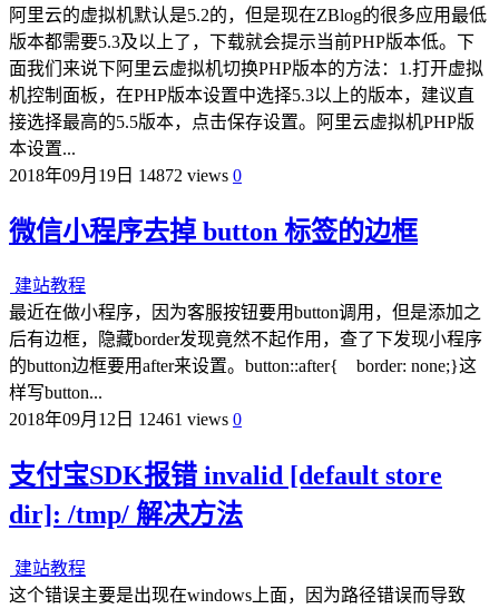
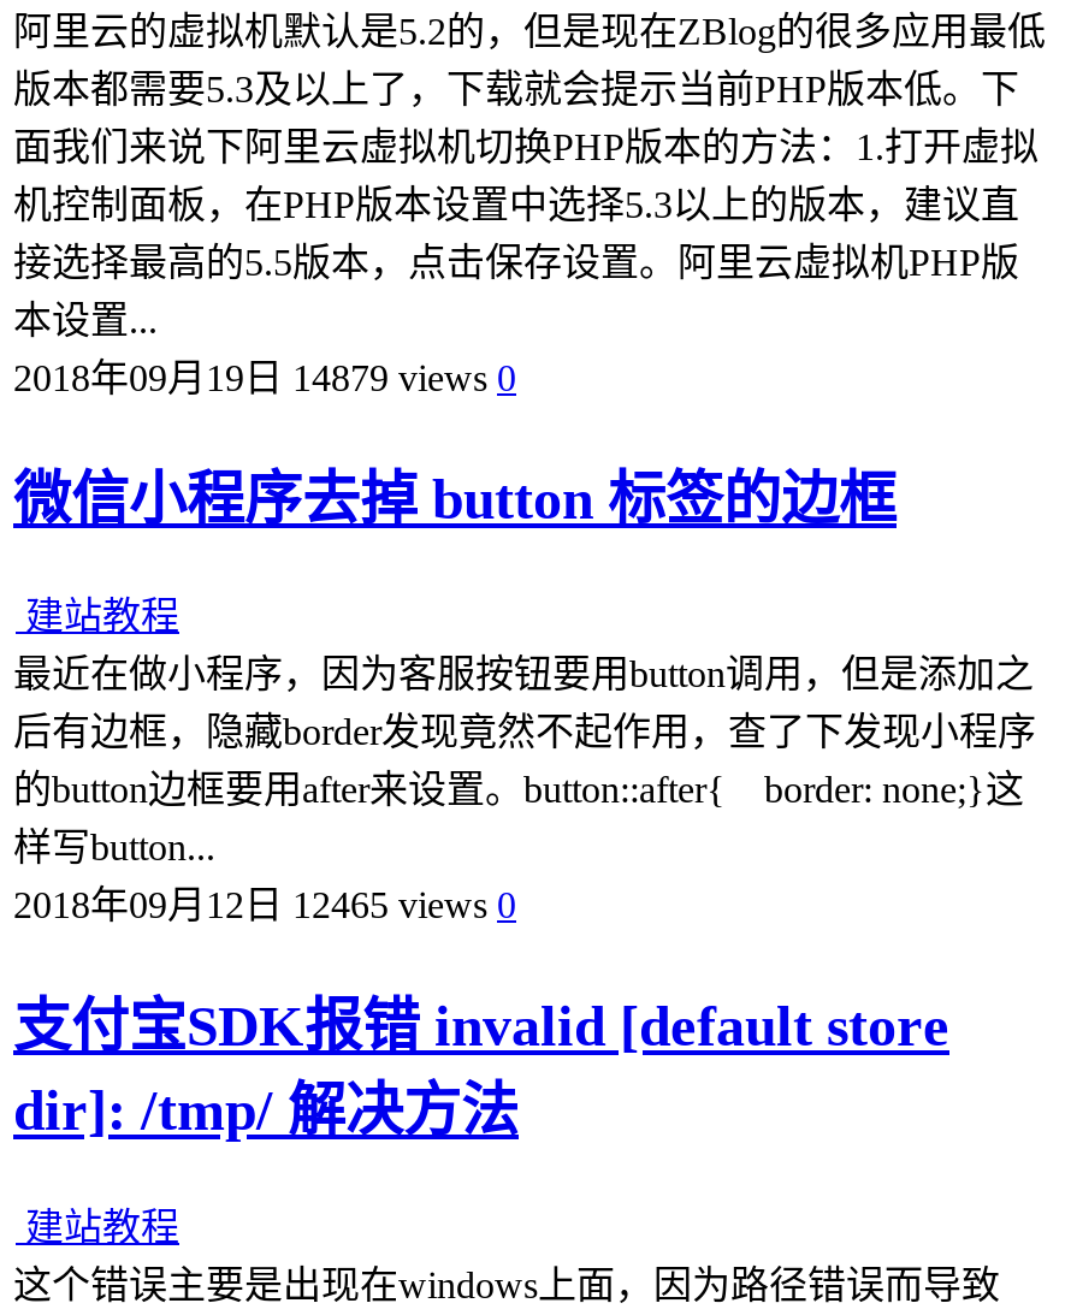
[9,166,242,185] 2018年09月19日14872 views 0 -> [13,358,516,399] 2018年09月19日14879 views 0
[9,410,242,429] 2018年09月12日12461 views 0 -> [13,884,516,925] 2018年09月12日12465 views 0

